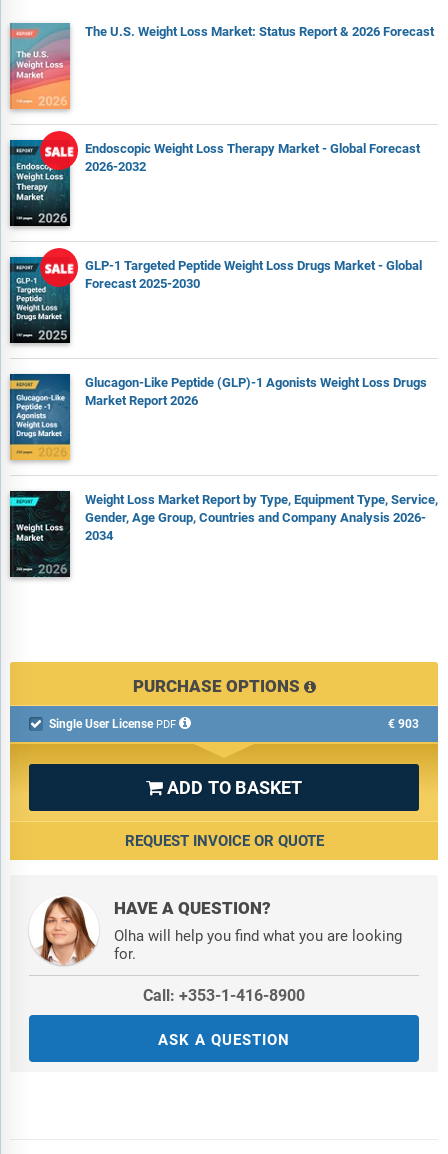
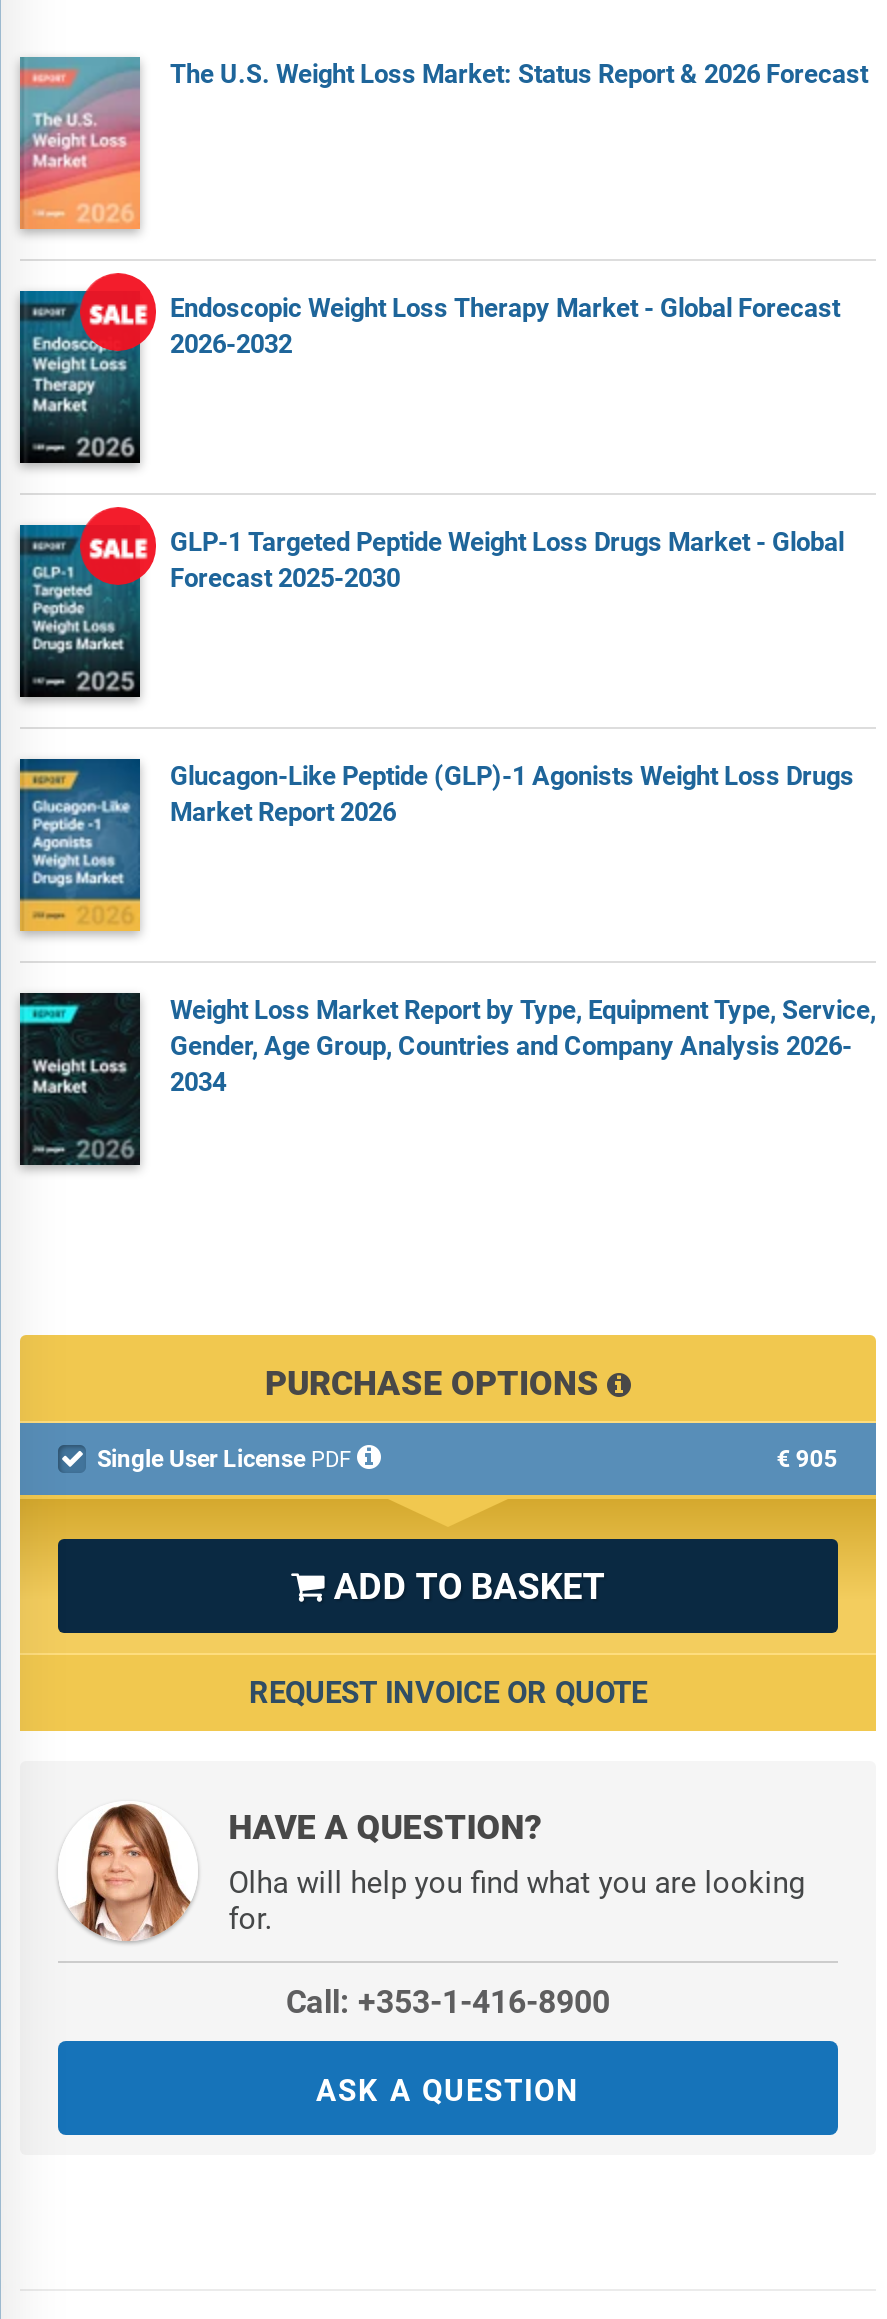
[398,717,419,731] €903 -> [796,1444,838,1472] €905

